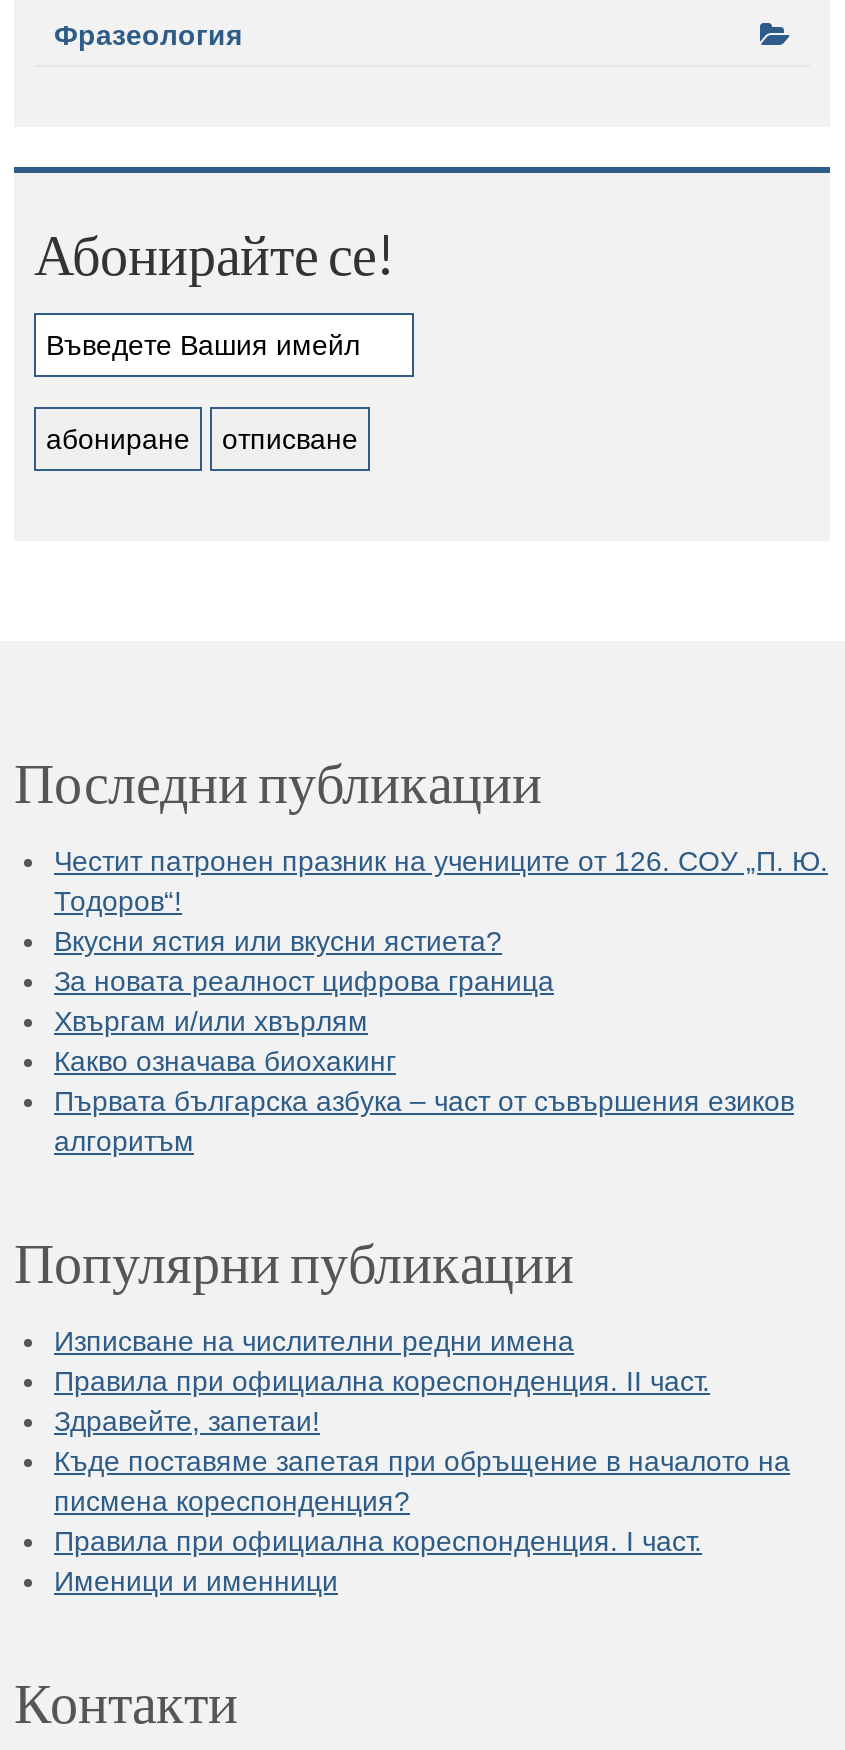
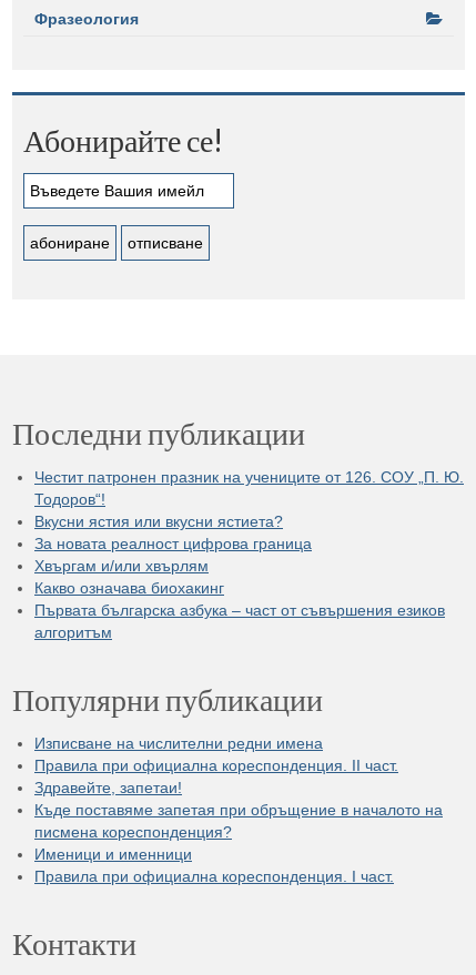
moved [54,1525,702,1557] -> [34,867,394,885]: Правила при официална кореспонденция. I част.
moved [54,1565,338,1597] -> [34,845,192,863]: Именици и именници

